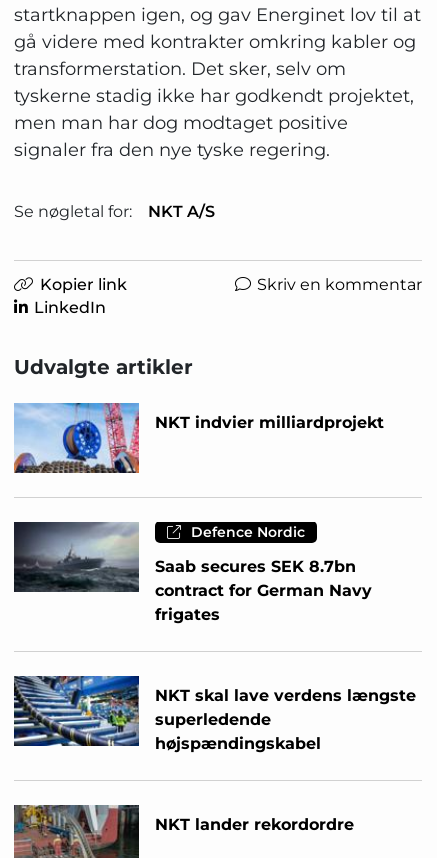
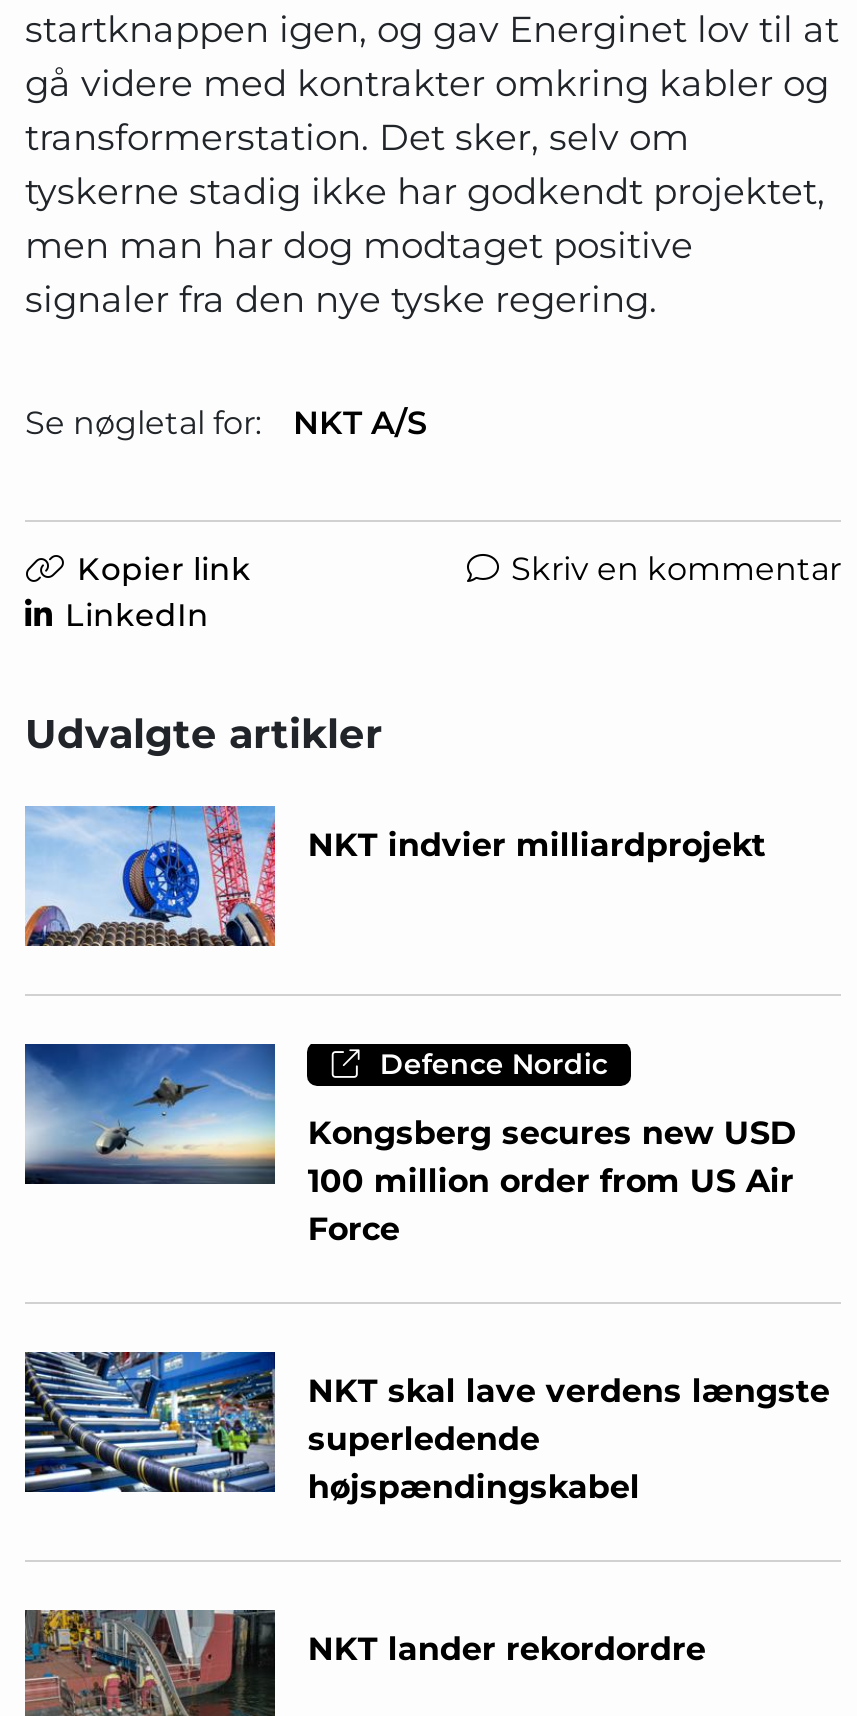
[13,522,372,624] [image] | Saab secures SEK 8.7bn | contract for German Navy | frigates -> [23,1044,796,1248] [image] | Kongsberg secures new USD | 100 million order from US Air | Force

